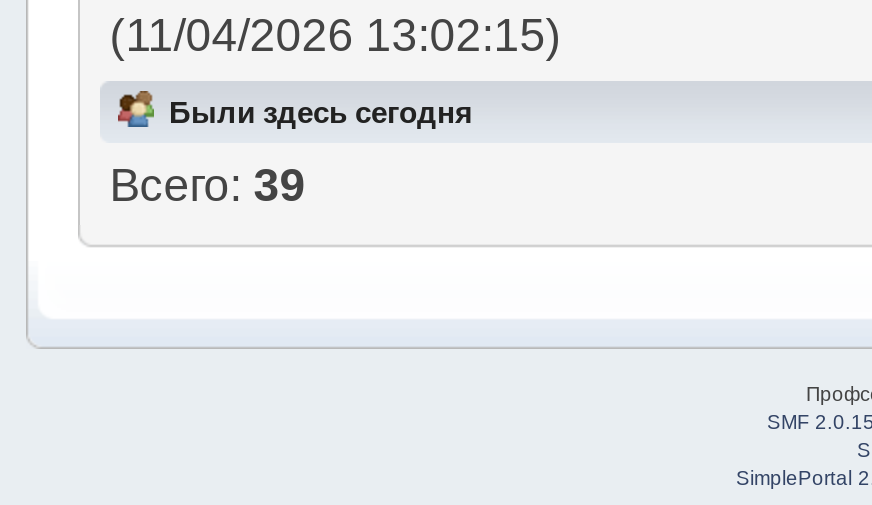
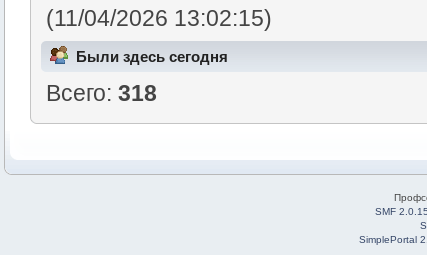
[110,158,306,210] Всего: 39 -> [46,79,157,105] Всего: 318

